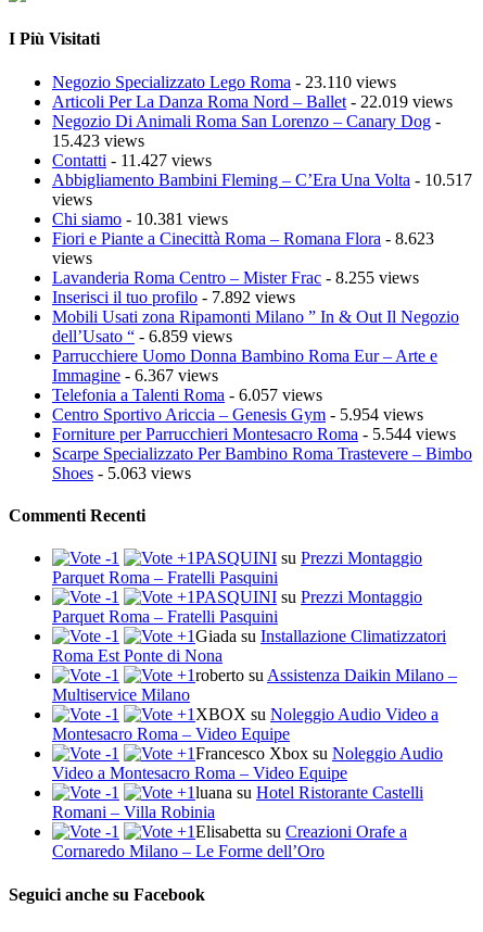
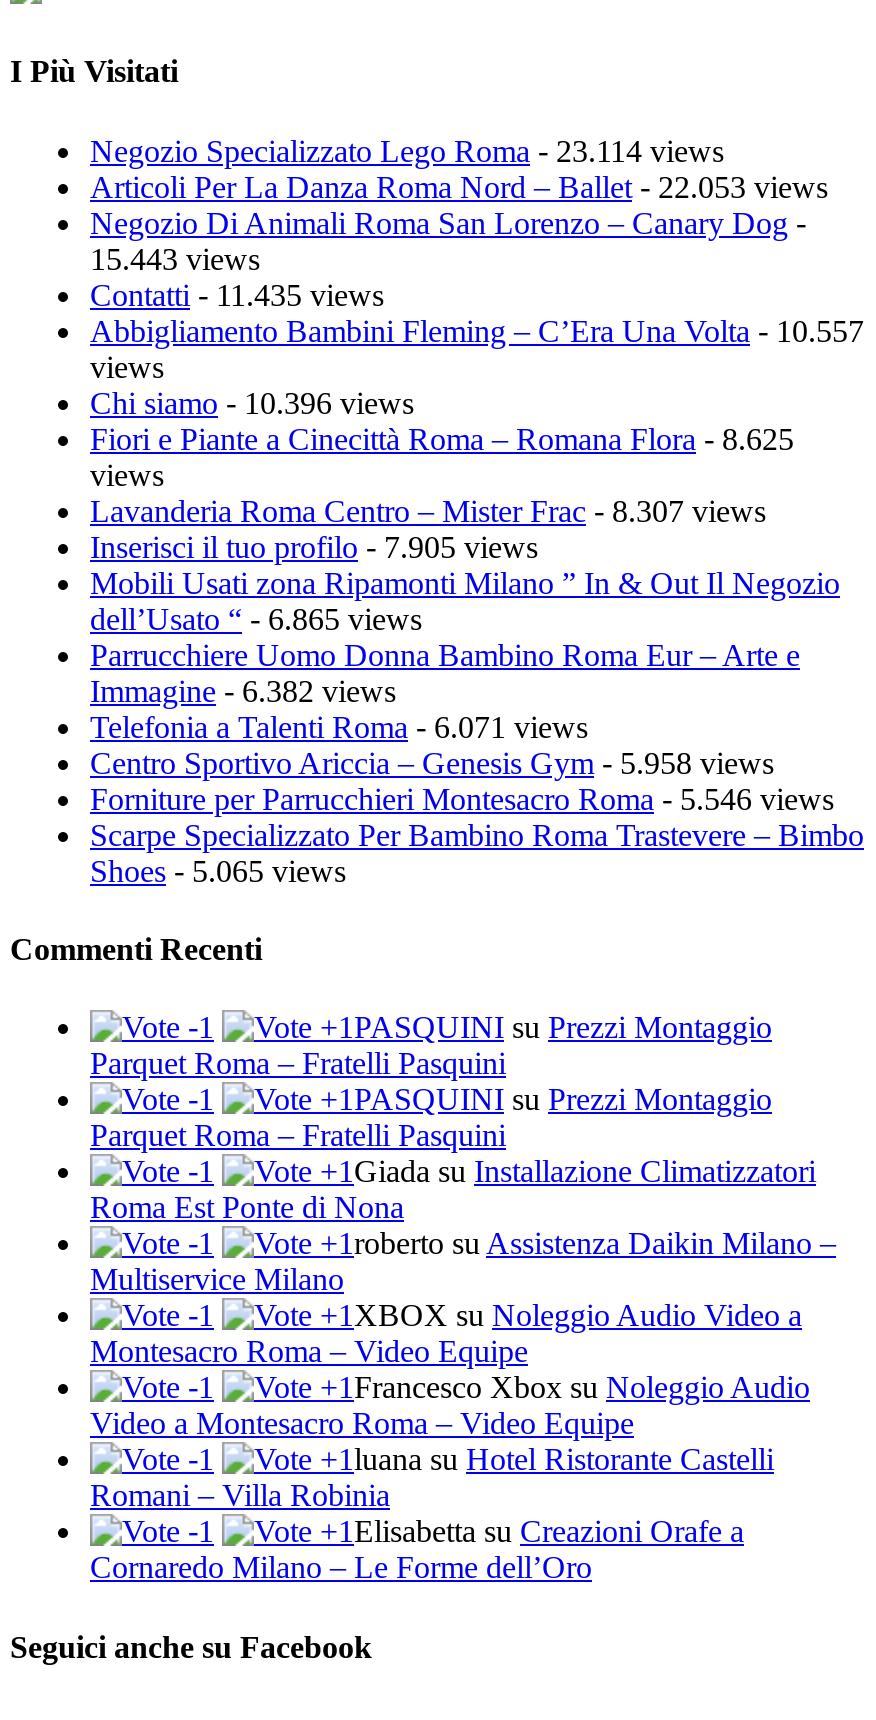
[52,72,396,91] Negozio Specializzato Lego Roma - 23.110 views -> [90,133,724,167] Negozio Specializzato Lego Roma - 23.114 views
[52,92,453,110] Articoli Per La Danza Roma Nord – Ballet - 22.019 views -> [90,169,828,203] Articoli Per La Danza Roma Nord – Ballet - 22.053 views
[52,131,144,150] 15.423 views -> [90,241,260,275] 15.443 views
[52,151,212,169] Contatti - 11.427 views -> [90,277,384,311] Contatti - 11.435 views
[52,170,472,189] Abbigliamento Bambini Fleming – C’Era Una Volta - 10.517 -> [90,313,864,347] Abbigliamento Bambini Fleming – C’Era Una Volta - 10.557
[52,209,228,228] Chi siamo - 10.381 views -> [90,385,414,419] Chi siamo - 10.396 views
[52,229,434,247] Fiori e Piante a Cinecittà Roma – Romana Flora - 8.623 -> [90,421,794,455] Fiori e Piante a Cinecittà Roma – Romana Flora - 8.625
[52,268,419,286] Lavanderia Roma Centro – Mister Frac - 8.255 views -> [90,493,766,527] Lavanderia Roma Centro – Mister Frac - 8.307 views
[52,288,295,306] Inserisci il tuo profilo - 7.892 views -> [90,529,538,563] Inserisci il tuo profilo - 7.905 views
[52,327,232,345] dell’Usato “- 6.859 views -> [90,601,422,635] dell’Usato “- 6.865 views
[52,366,218,384] Immagine - 6.367 views -> [90,673,396,707] Immagine - 6.382 views
[52,385,322,404] Telefonia a Talenti Roma - 6.057 views -> [90,709,588,743] Telefonia a Talenti Roma - 6.071 views
[52,405,423,423] Centro Sportivo Ariccia – Genesis Gym - 5.954 views -> [90,745,774,779] Centro Sportivo Ariccia – Genesis Gym - 5.958 views
[52,424,456,443] Forniture per Parrucchieri Montesacro Roma - 5.544 views -> [90,781,834,815] Forniture per Parrucchieri Montesacro Roma - 5.546 views
[52,464,191,482] Shoes - 5.063 views -> [90,853,346,887] Shoes - 5.065 views

